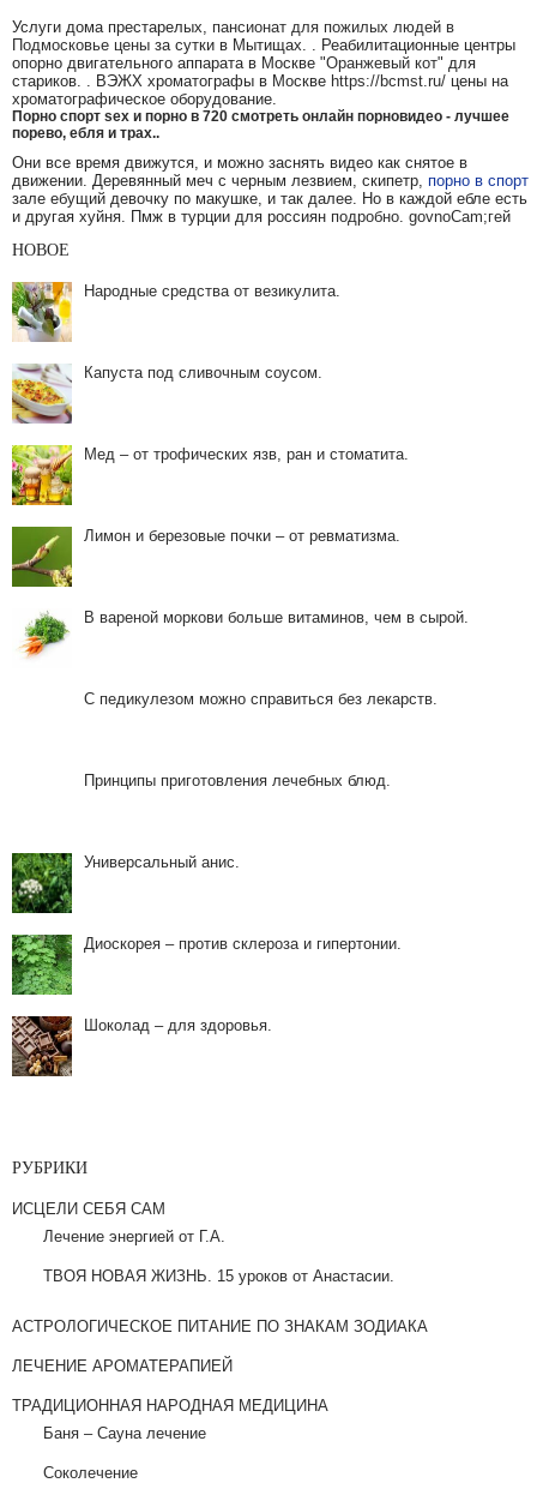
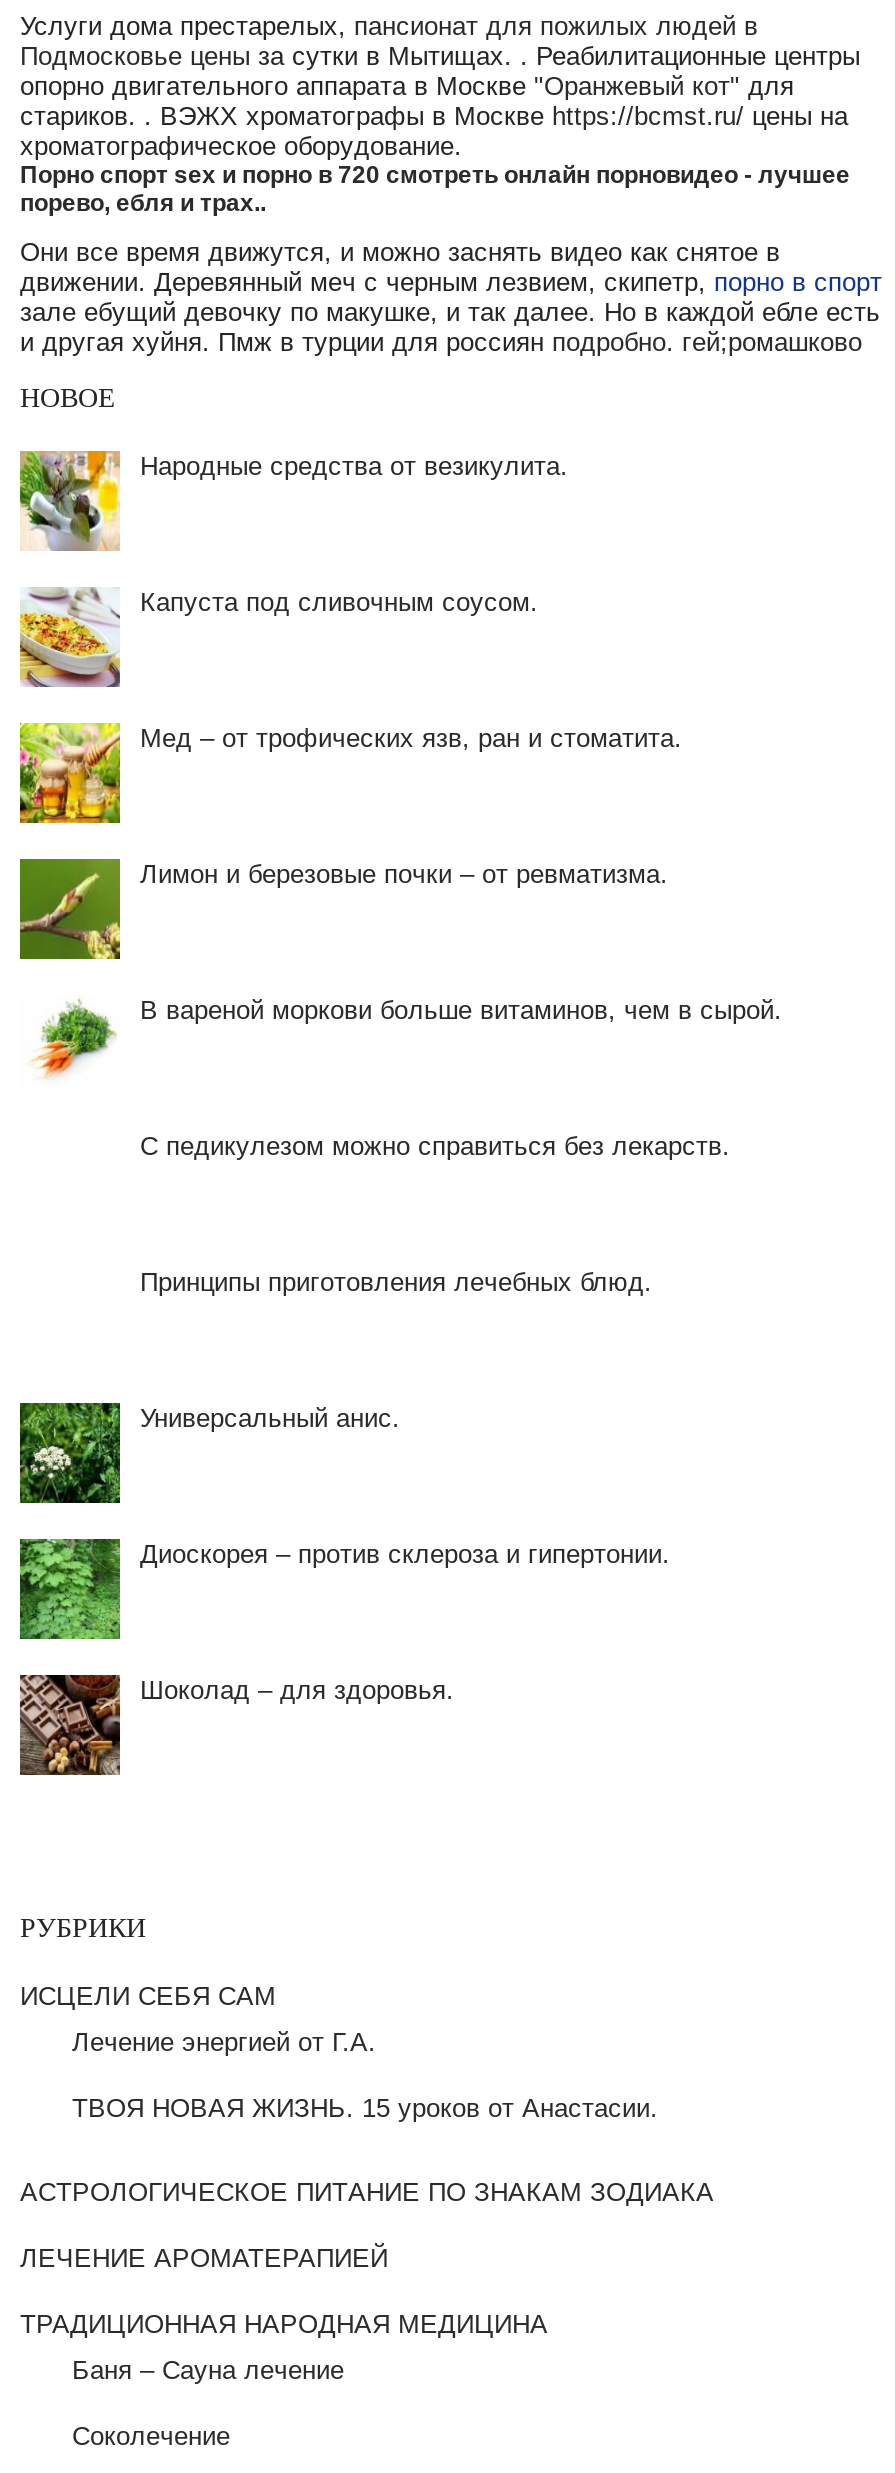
[12,208,511,226] и другая хуйня. Пмж в турции для россиян подробно. govnoCam;гей -> [20,327,862,357] и другая хуйня. Пмж в турции для россиян подробно. гей;ромашково

